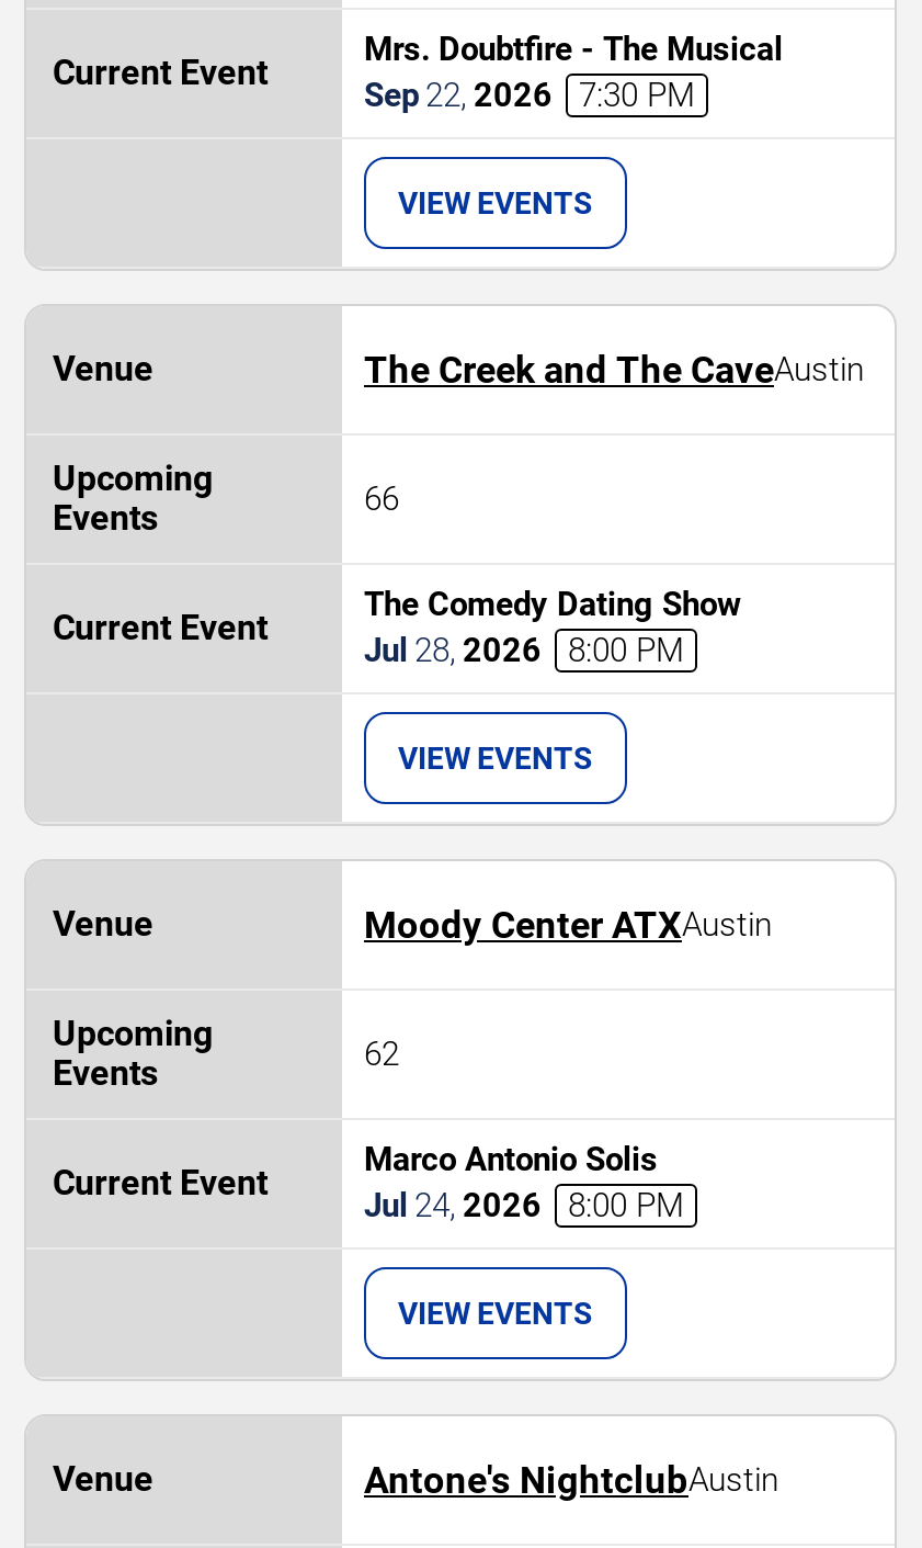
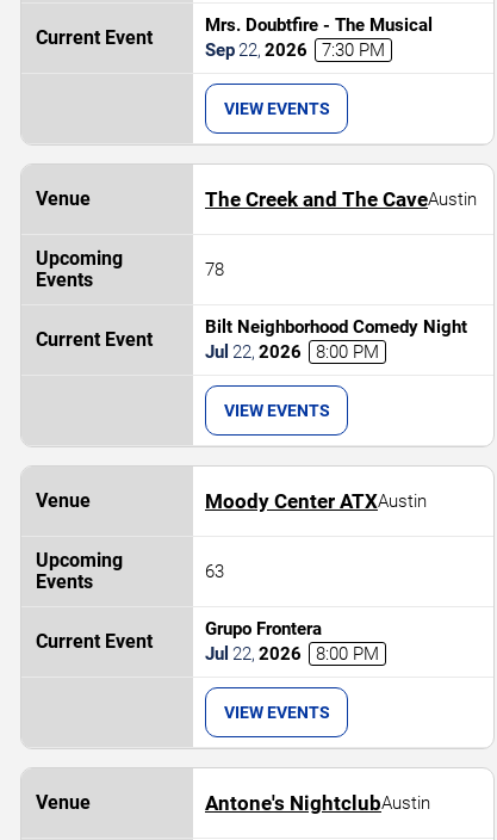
[364,479,399,519] 66 -> [205,259,224,280] 78
[364,585,741,670] The Comedy Dating Show | Jul 28, 2026 -> [205,316,467,363] Bilt Neighborhood Comedy Night | Jul 22, 2026
[364,1035,399,1074] 62 -> [205,561,224,582] 63
[364,1140,658,1225] Marco Antonio Solis | Jul 24, 2026 -> [205,618,322,665] Grupo Frontera | Jul 22, 2026

